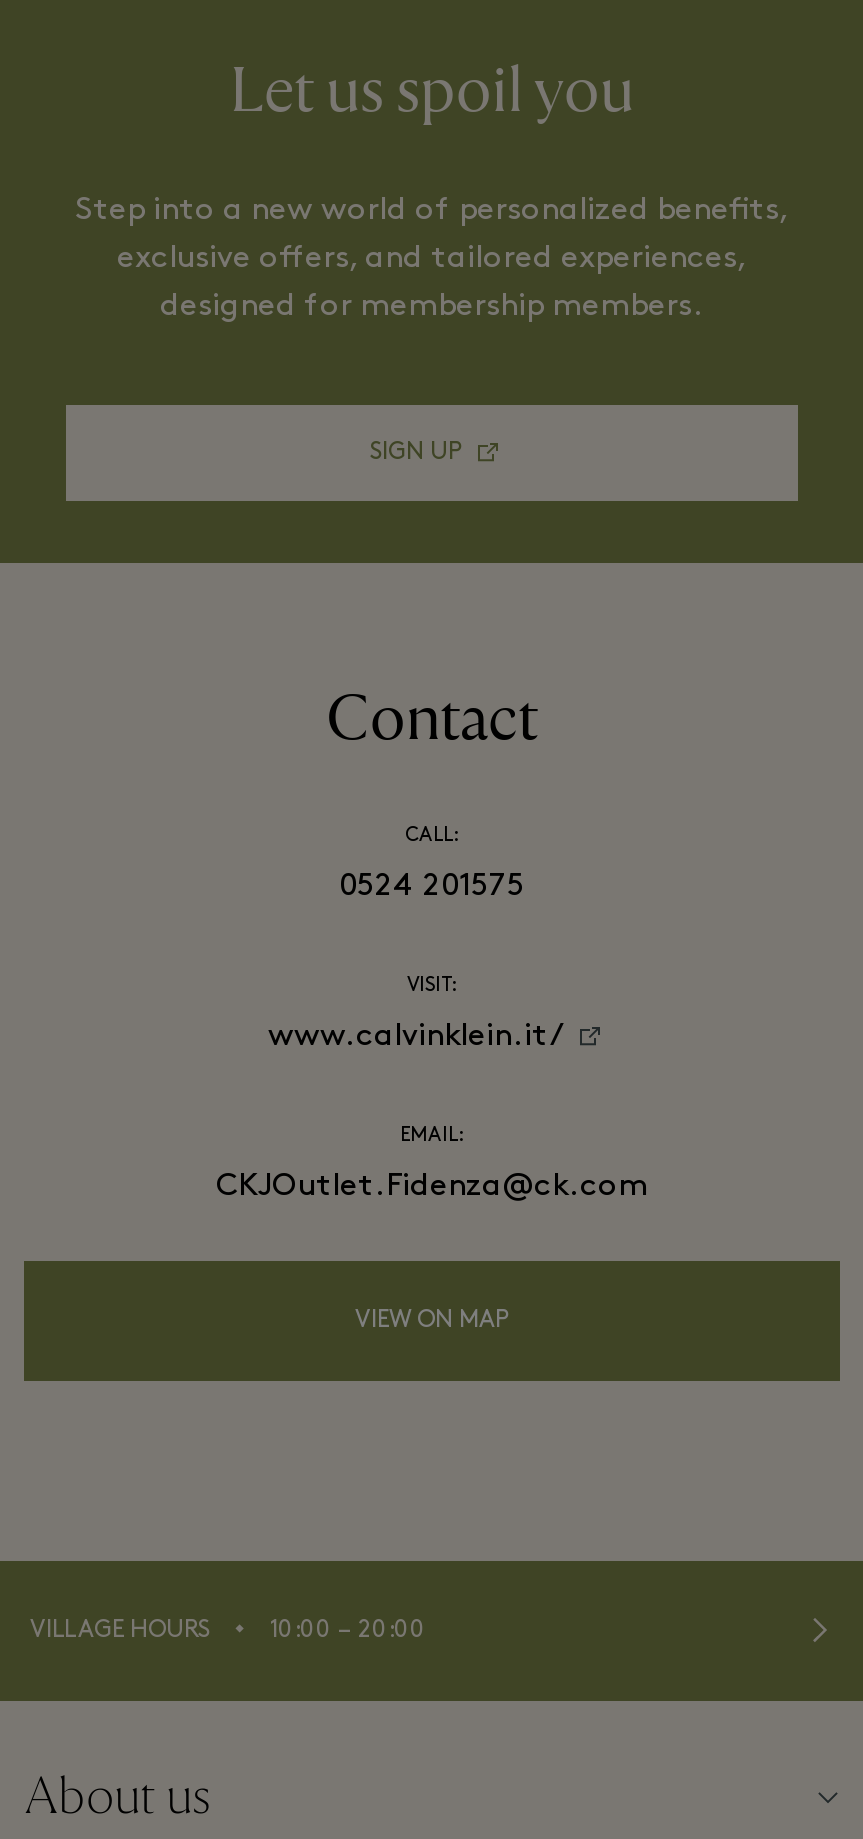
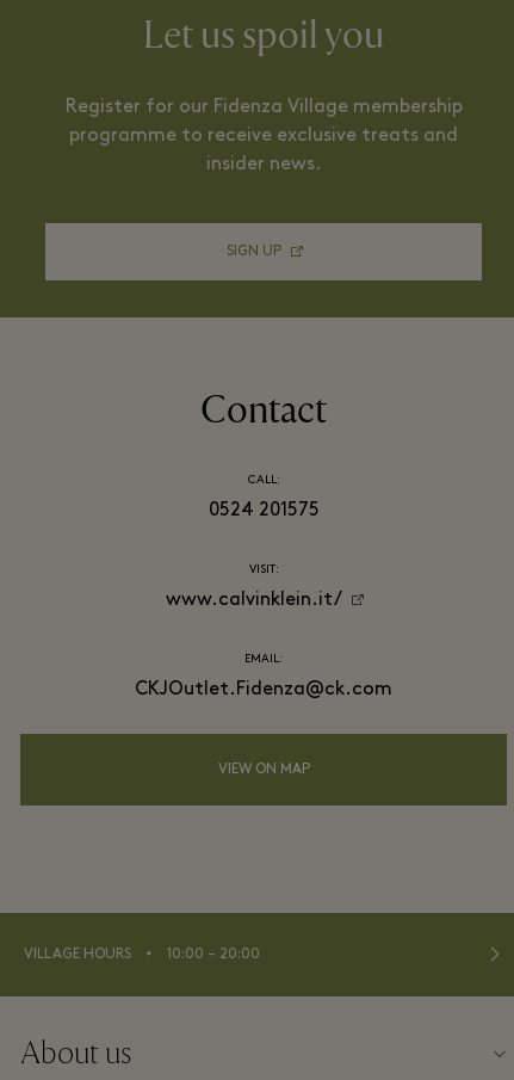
[75,195,789,227] Step into a new world of personalized benefits, -> [65,98,462,117] Register for our Fidenza Village membership
[117,243,747,275] exclusive offers, and tailored experiences, -> [69,126,458,146] programme to receive exclusive treats and
[160,291,704,323] designed for membership members. -> [206,155,321,174] insider news.

